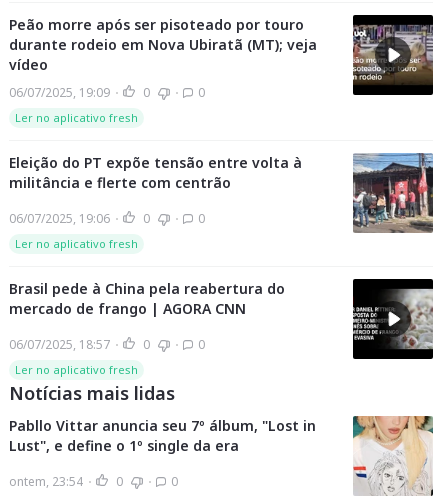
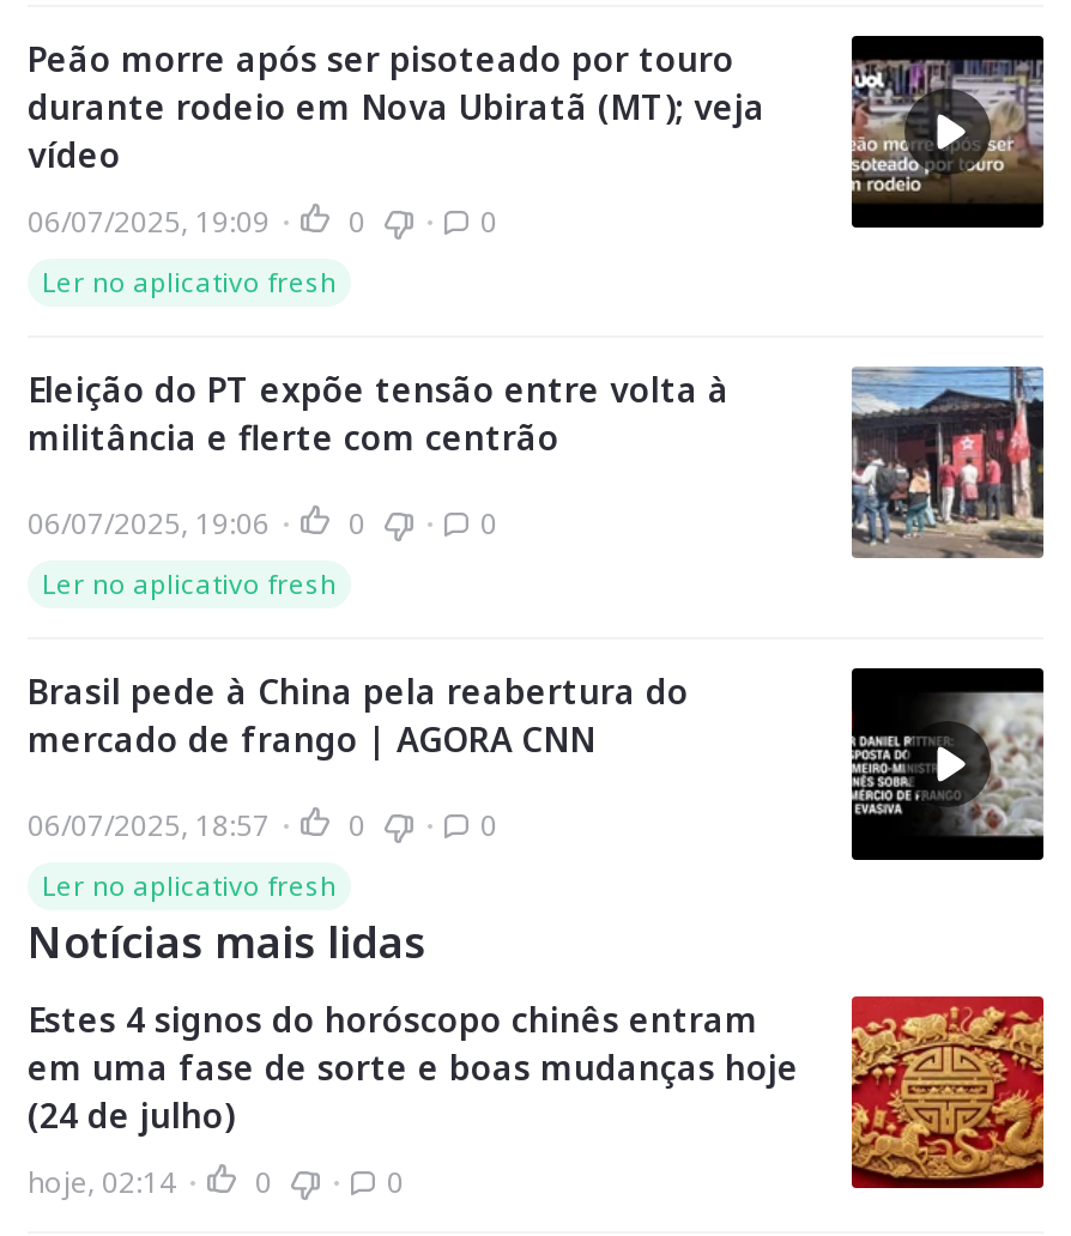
[9,415,434,497] [image] | Pabllo Vittar anuncia seu 7º álbum, "Lost in | Lust", e define o 1º single da era -> [28,994,1046,1214] [image] | Estes 4 signos do horóscopo chinês entram | em uma fase de sorte e boas mudanças hoje | (24 de julho)
[9,473,123,490] ontem, 23:54 0 -> [28,1162,272,1202] hoje, 02:14 0

